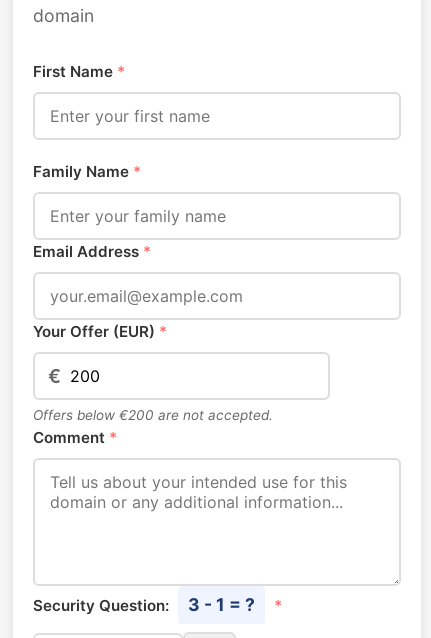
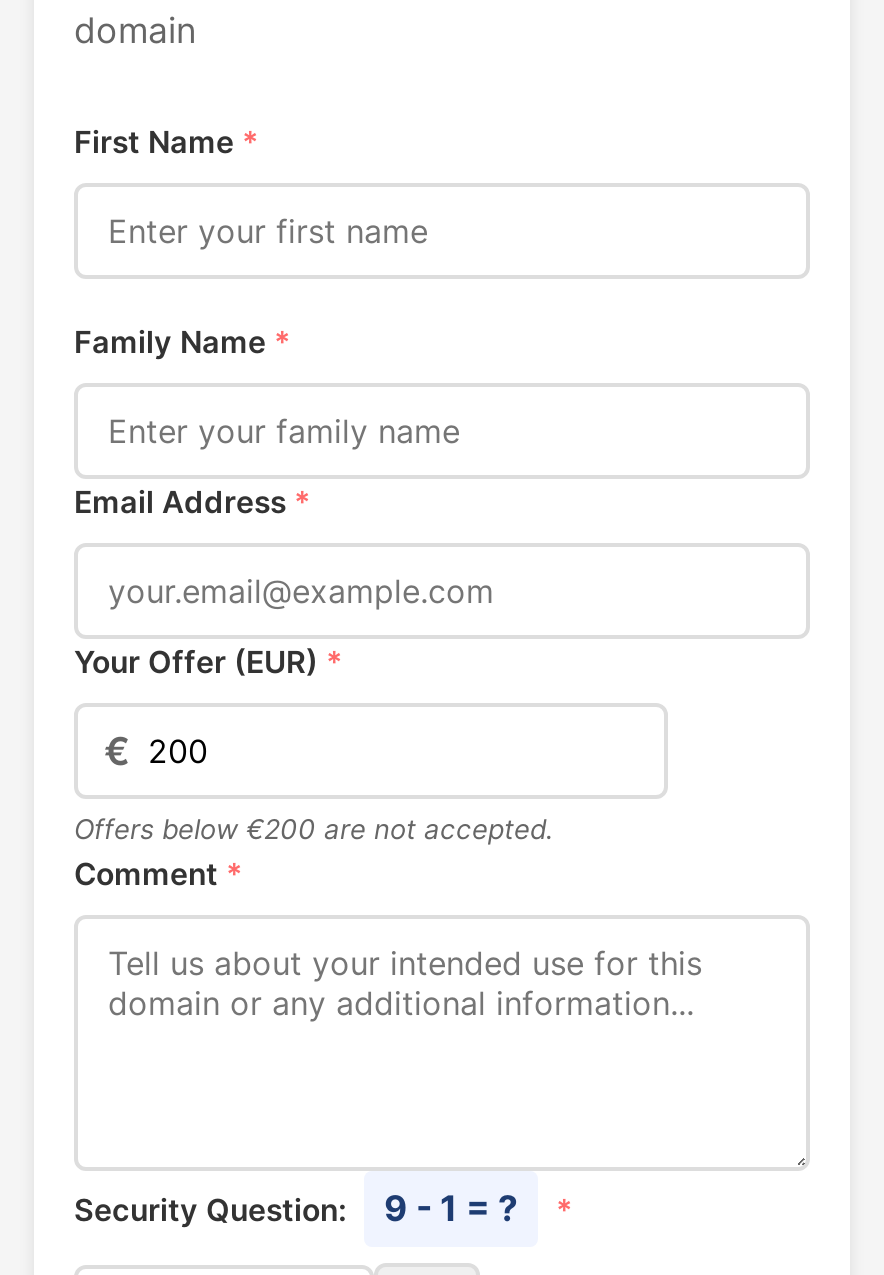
[188,594,255,615] 3 - 1 = ? -> [384,1187,518,1229] 9 - 1 = ?

